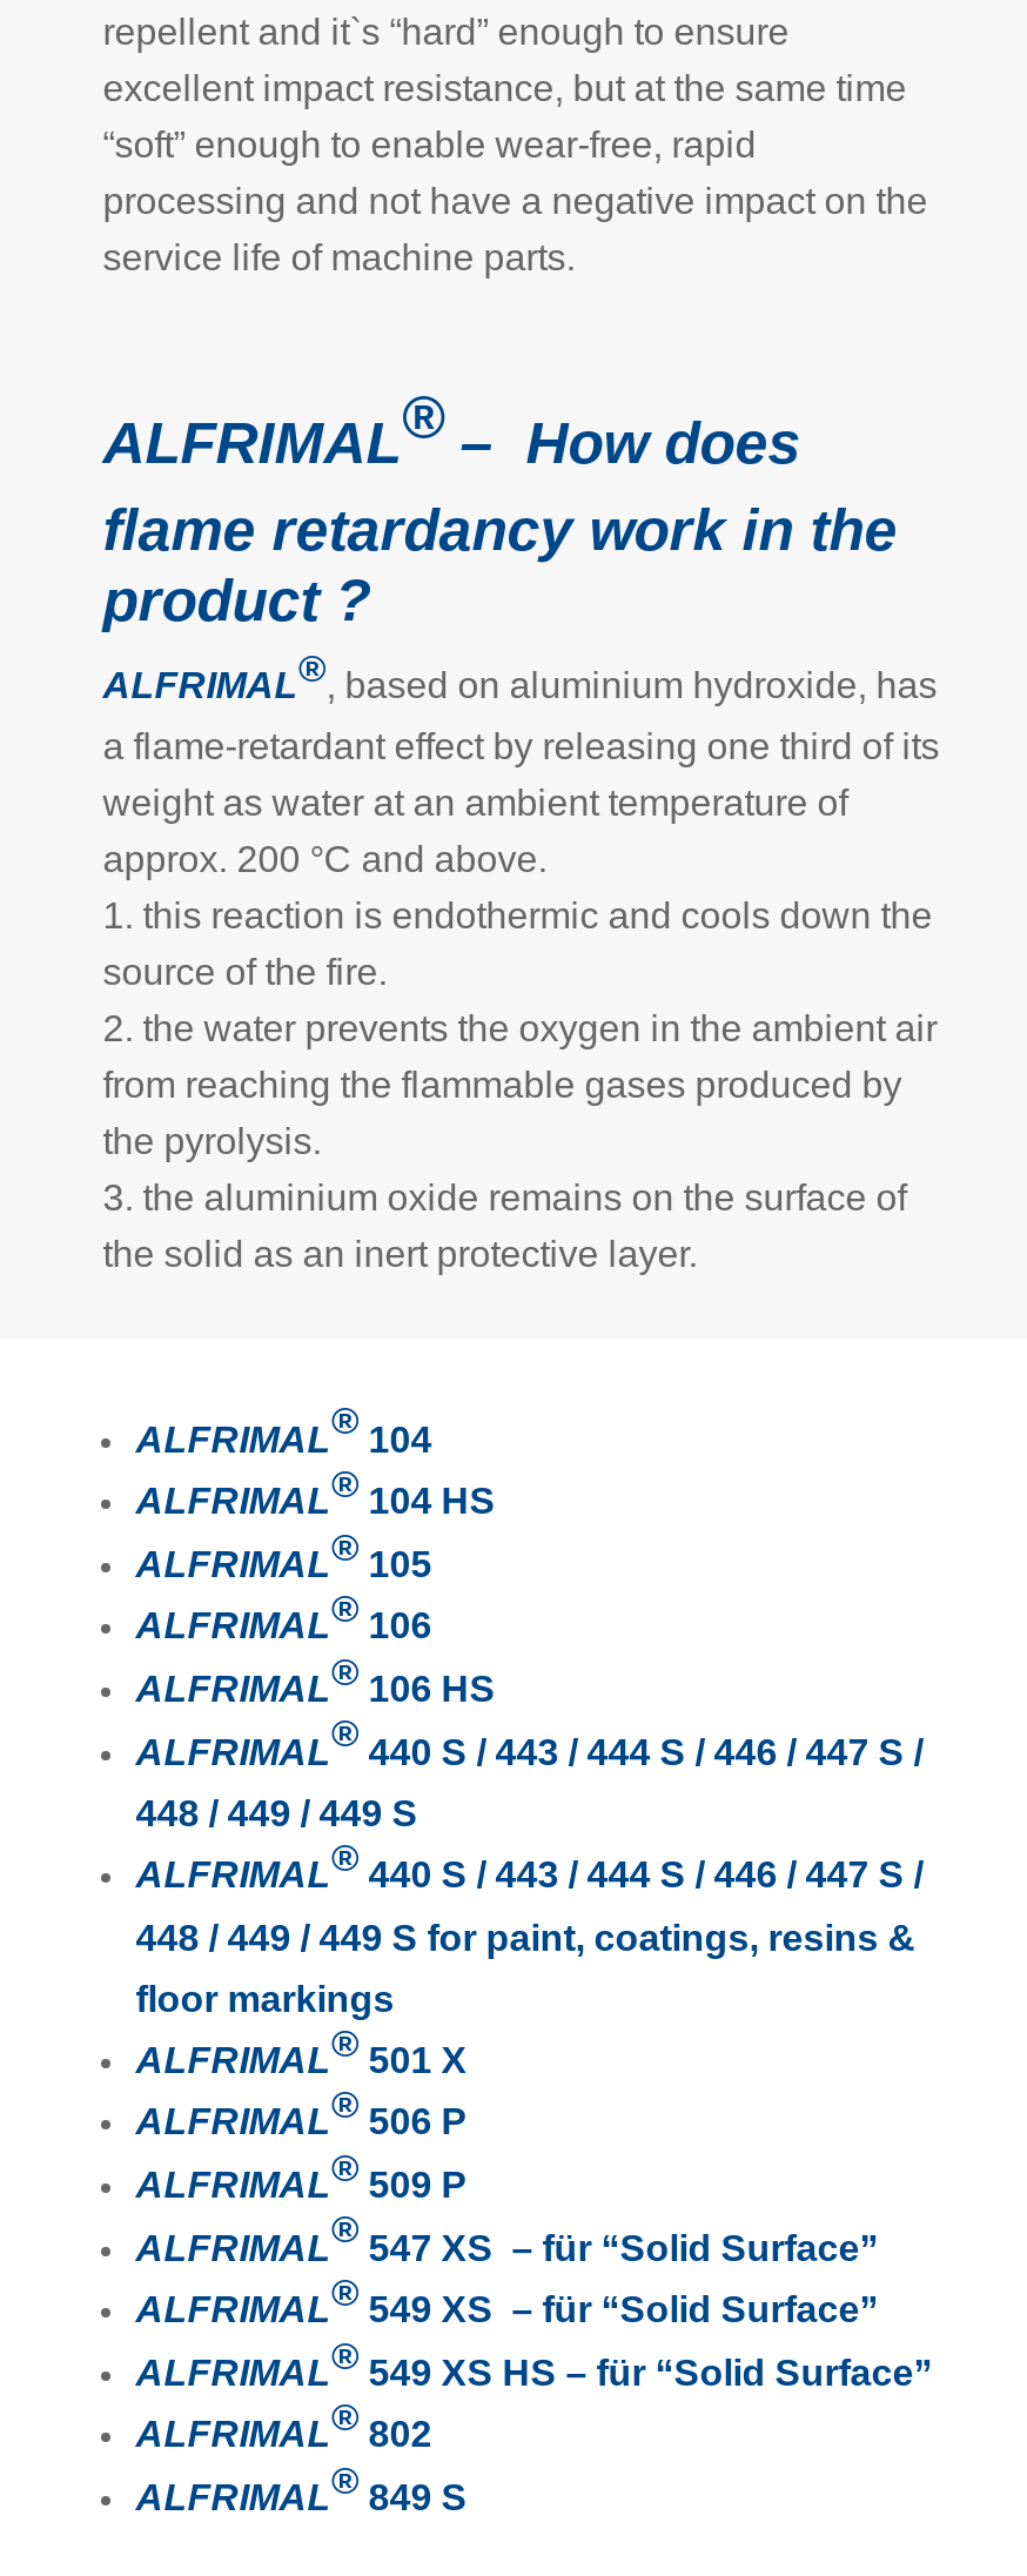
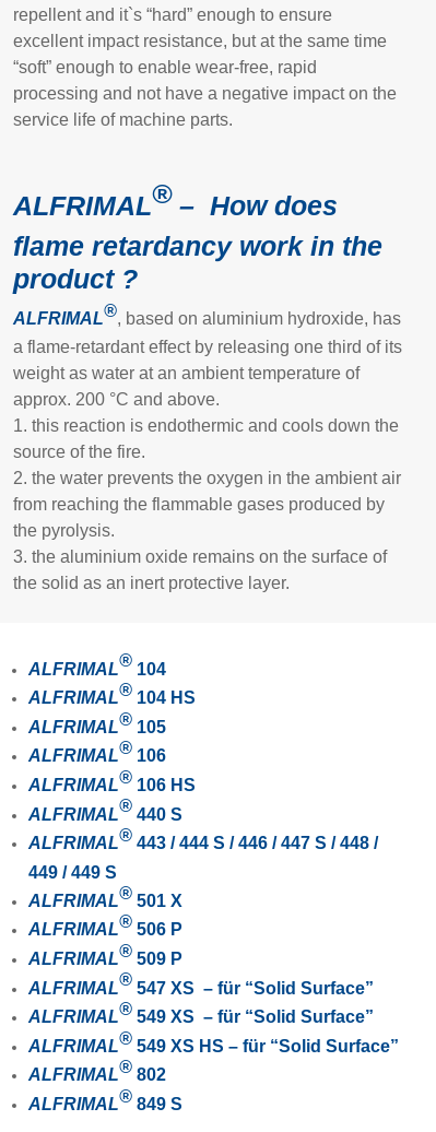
[136,1714,923,2018] ALFRIMAL ® 440 S / 443 / 444 S / 446 / 447 S / | 448 / 449 / 449 S | ALFRIMAL ® 440 S / 443 / 444 S / 446 / 447 S / | 448 / 449 / 449 S for paint, coatings, resins & | floor markings -> [28,797,378,881] ALFRIMAL ®440 S | ALFRIMAL ®443 / 444 S / 446 / 447 S / 448 / | 449 / 449 S

